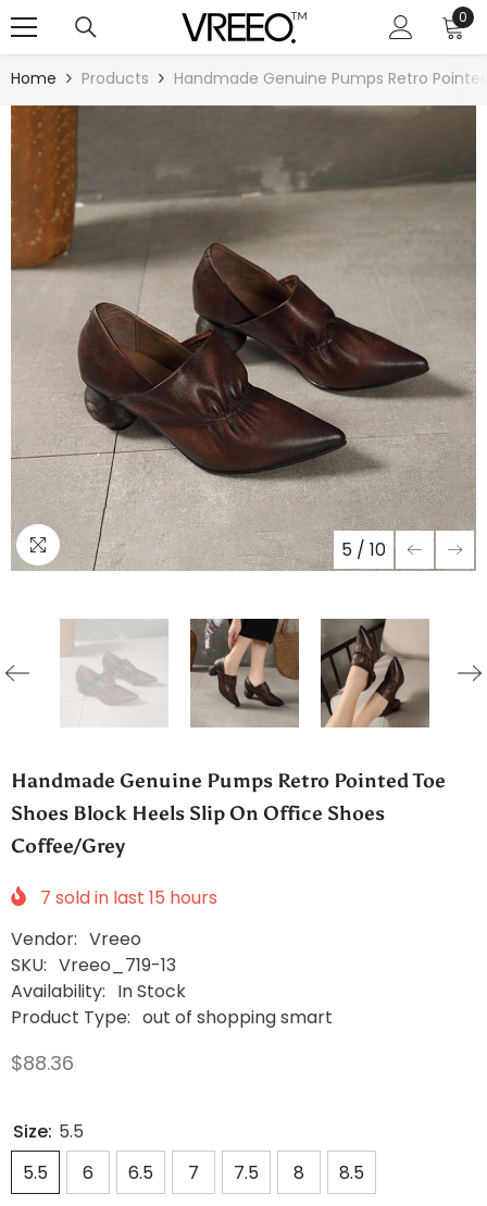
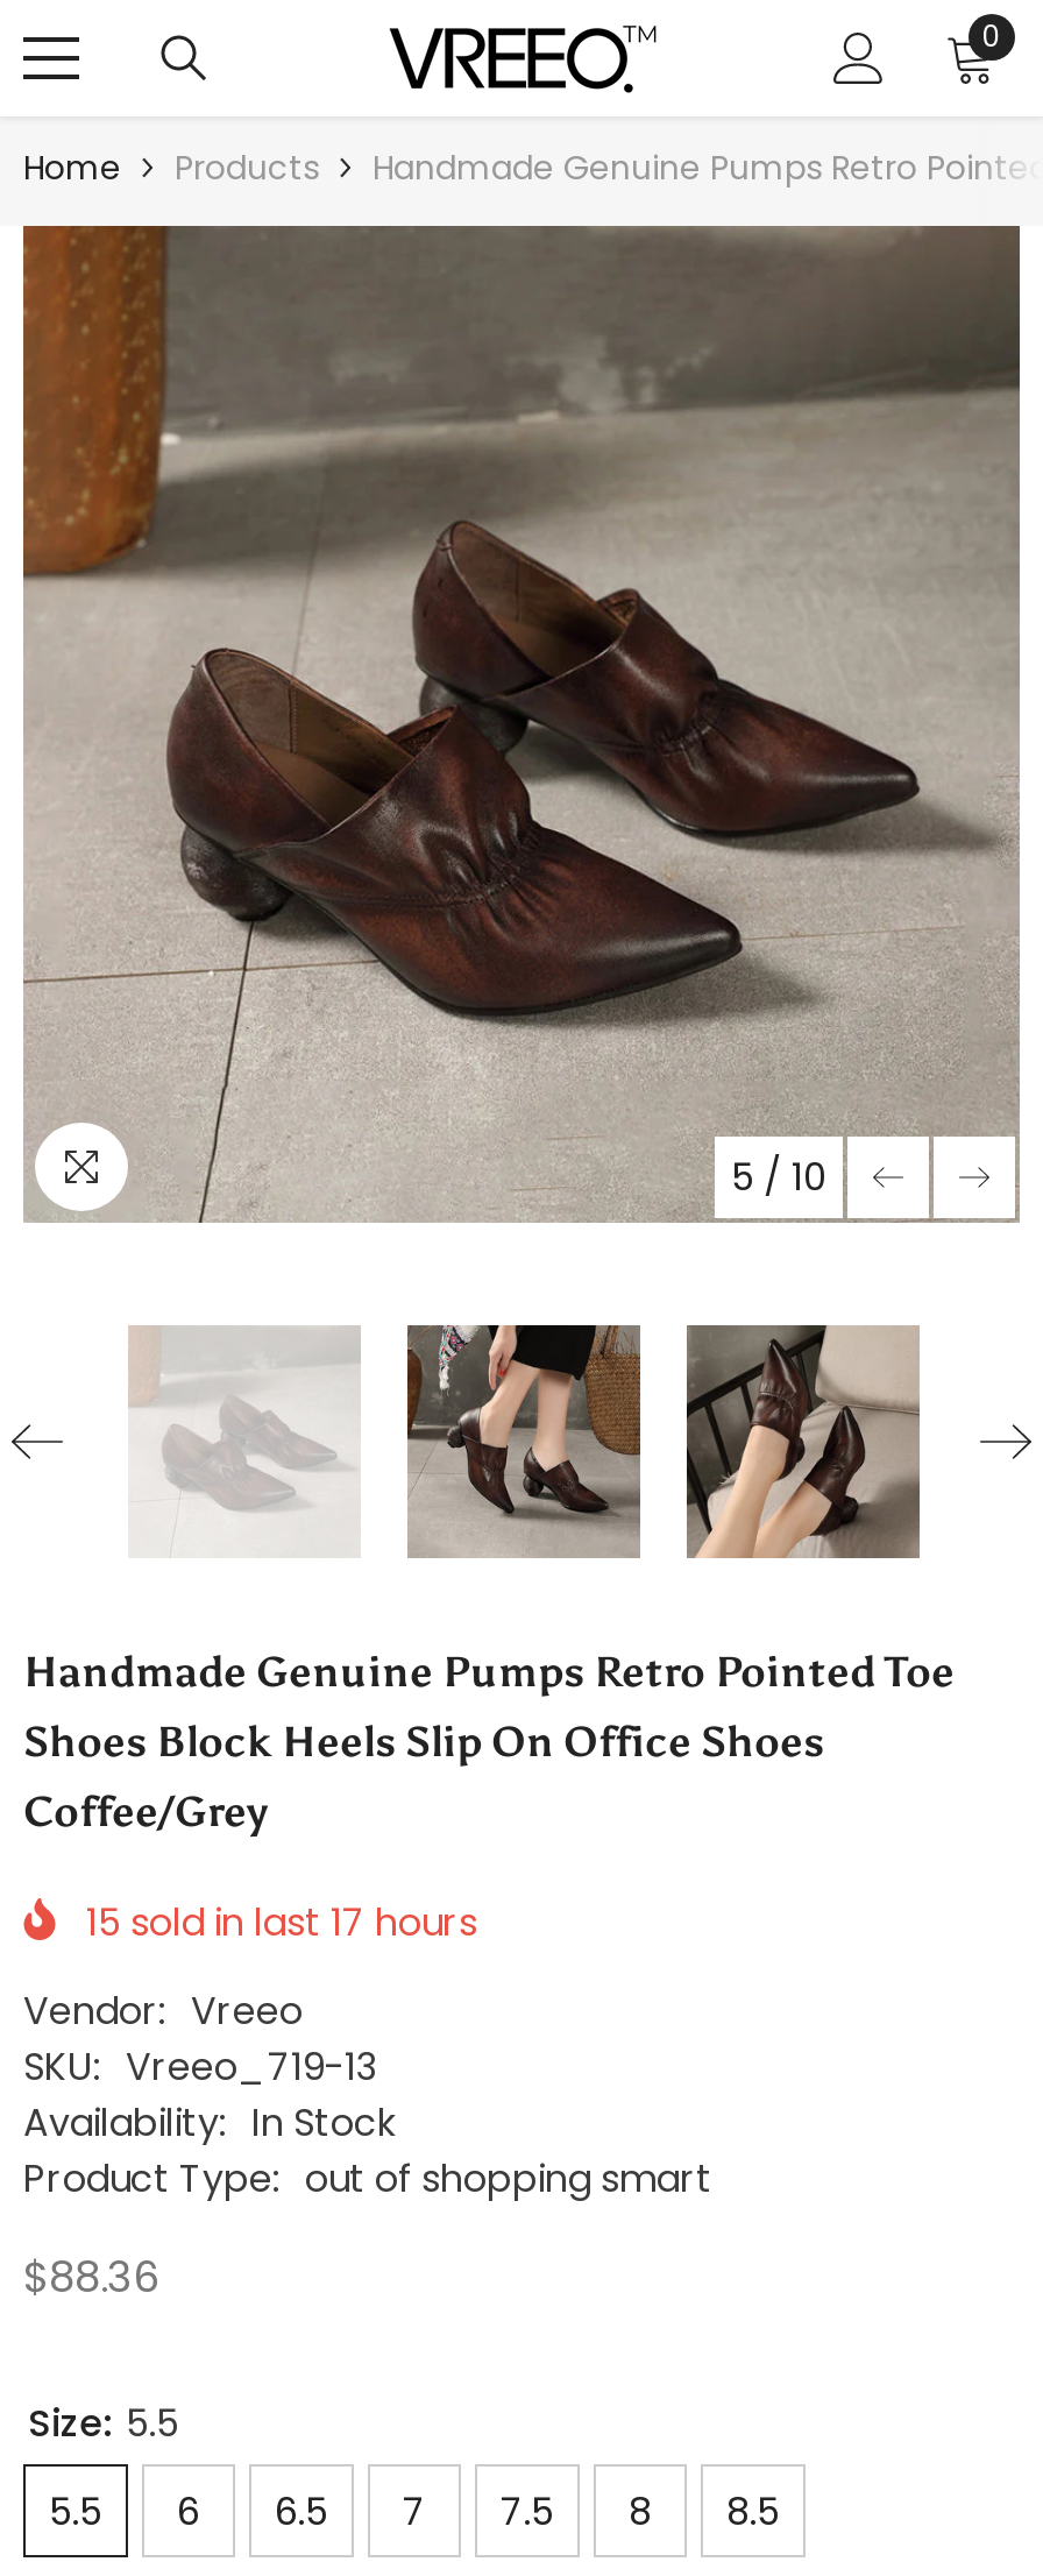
[40,885,217,910] 7 sold in last 15 hours -> [86,1895,477,1949] 15 sold in last 17 hours

